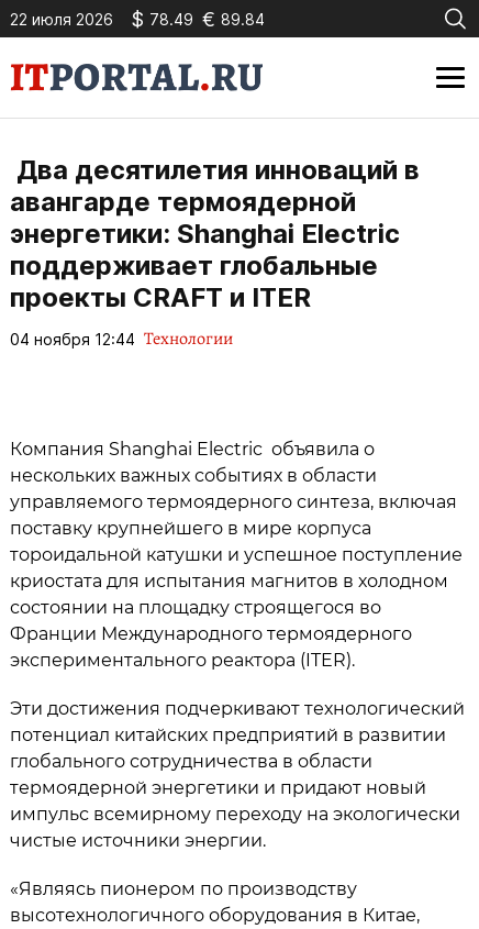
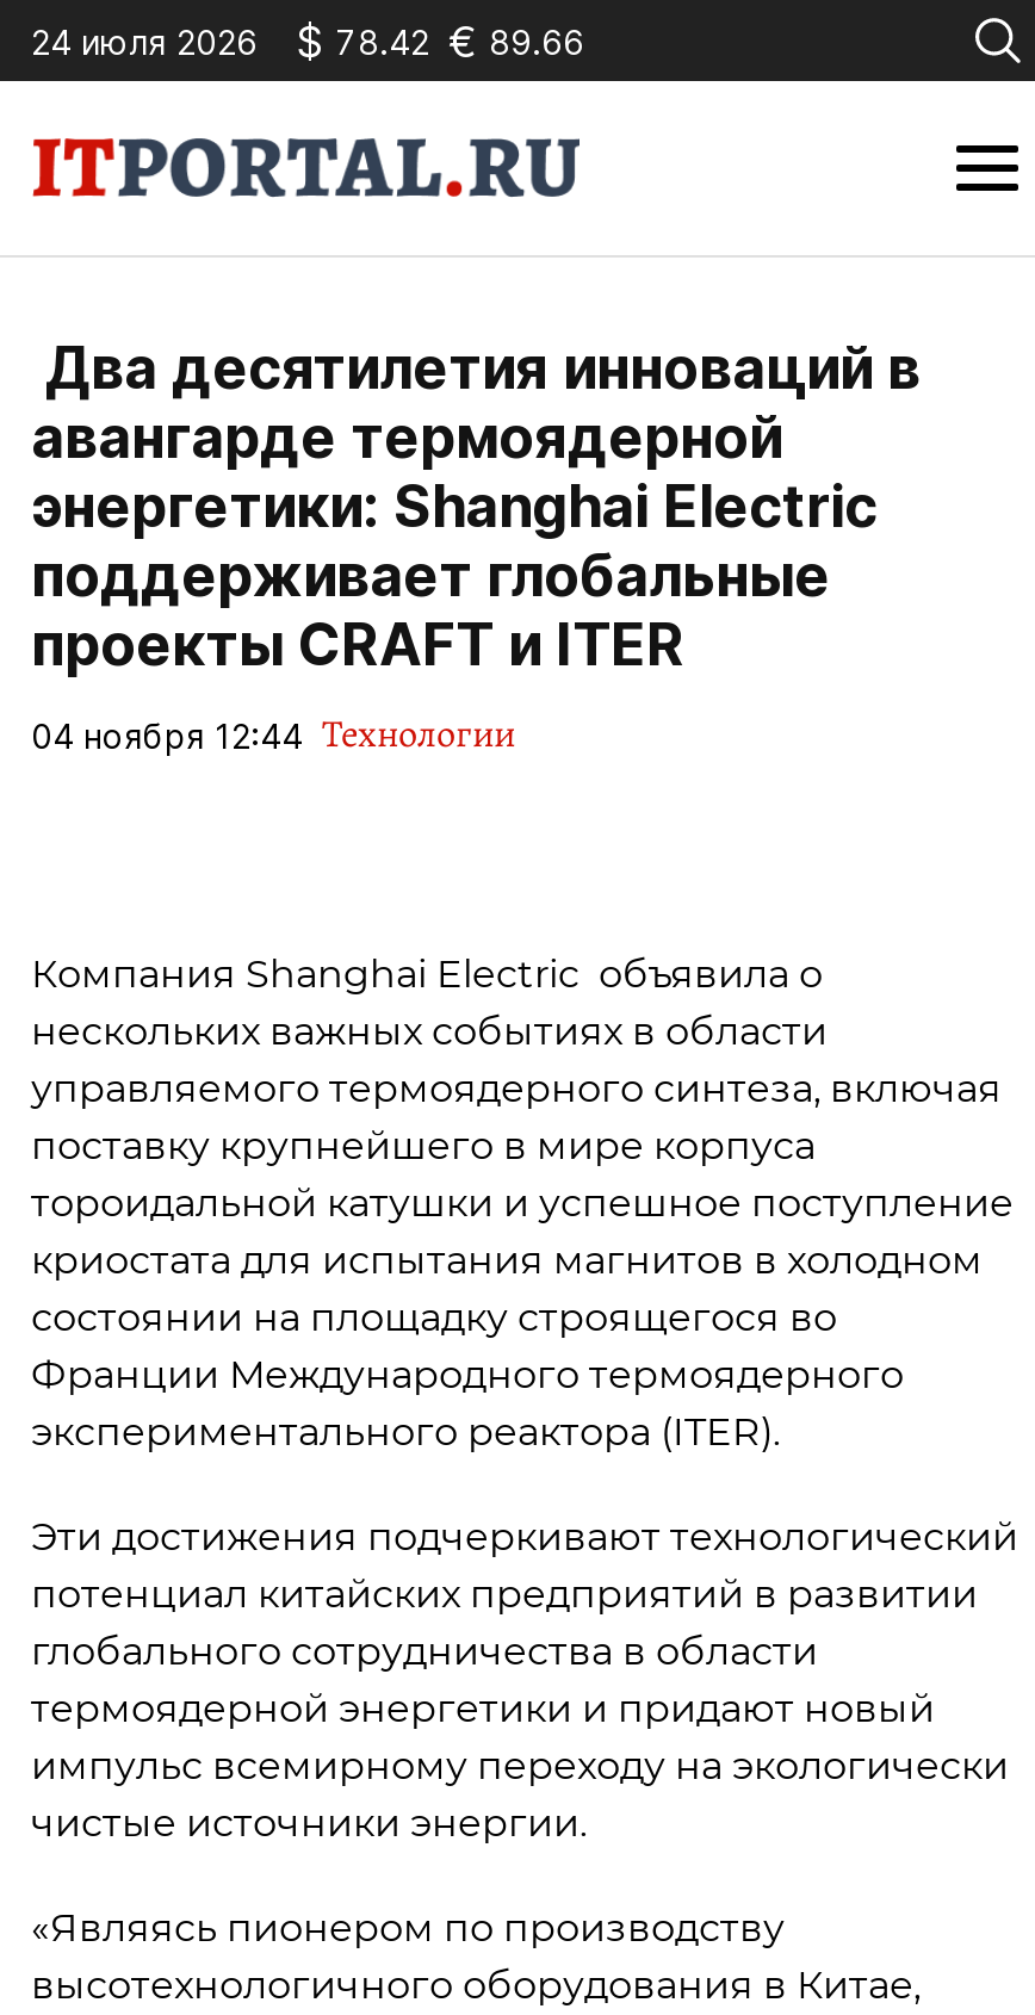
[10,9,113,28] 22 июля 2026 -> [31,20,258,61] 24 июля 2026
[131,7,265,30] $ 78.49 € 89.84 -> [296,15,584,66] $ 78.42 € 89.66

